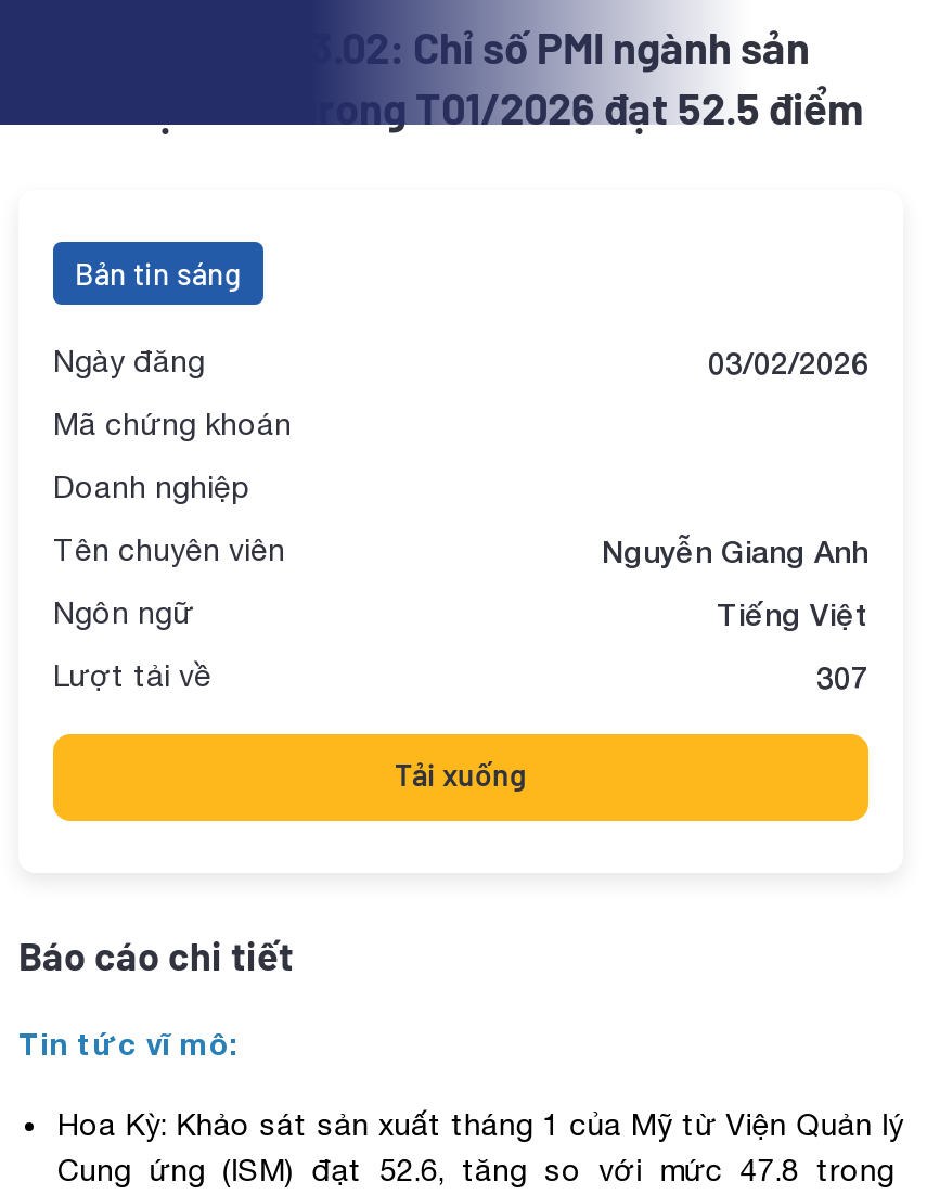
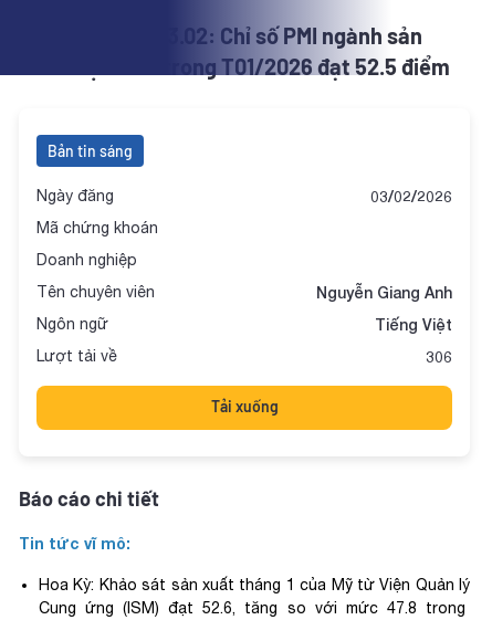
[816,658,868,695] 307 -> [426,347,452,366] 306

